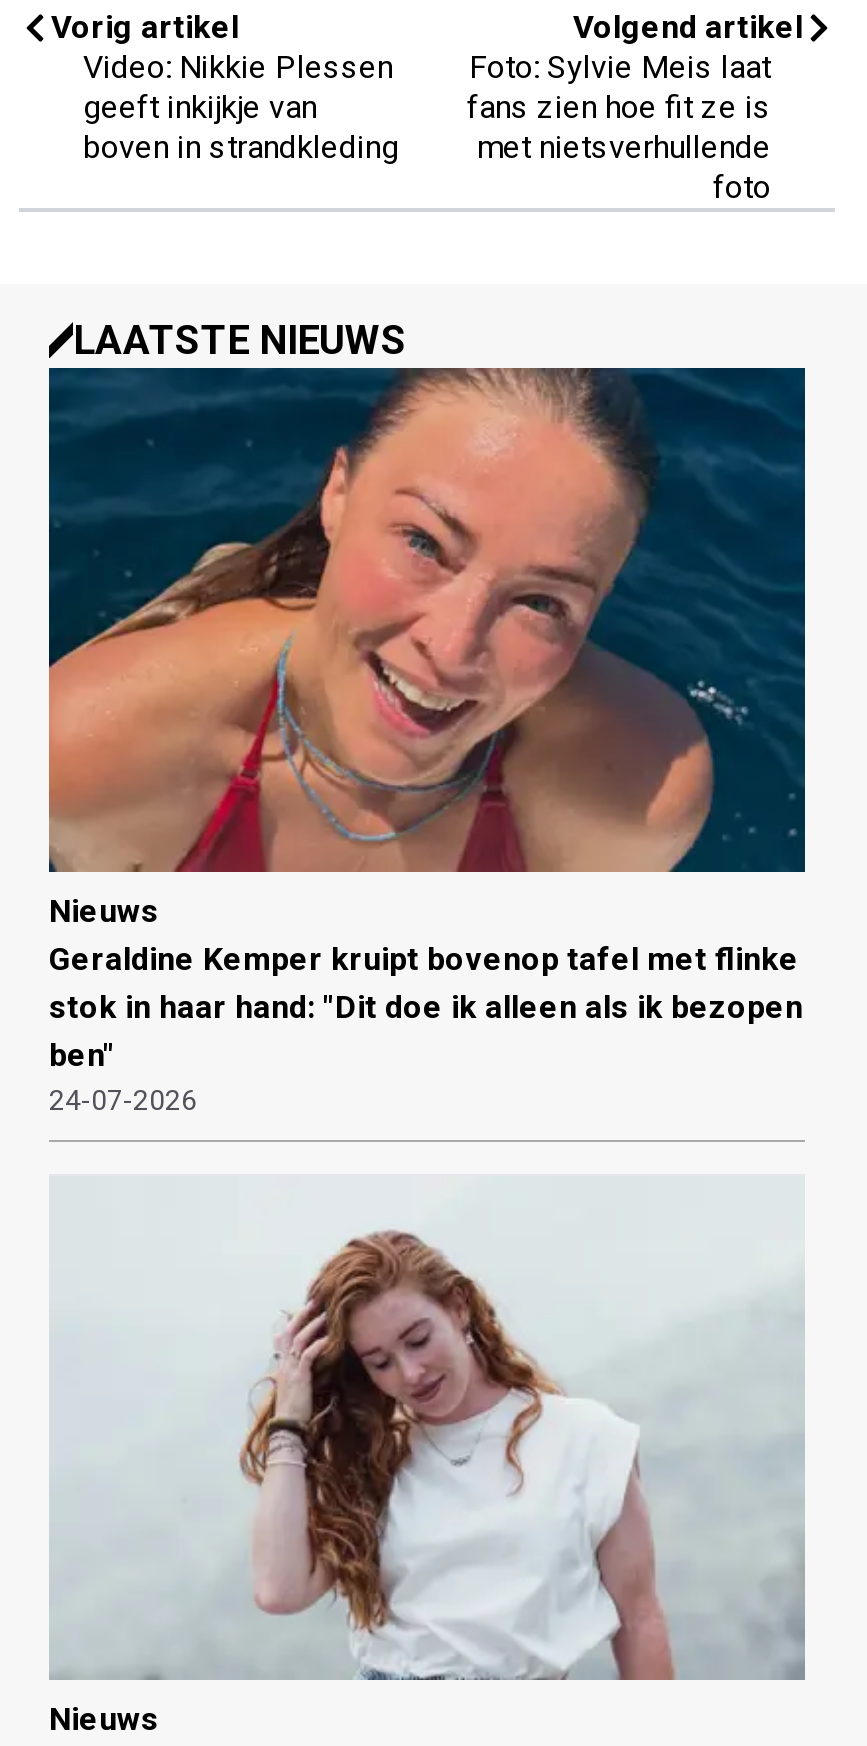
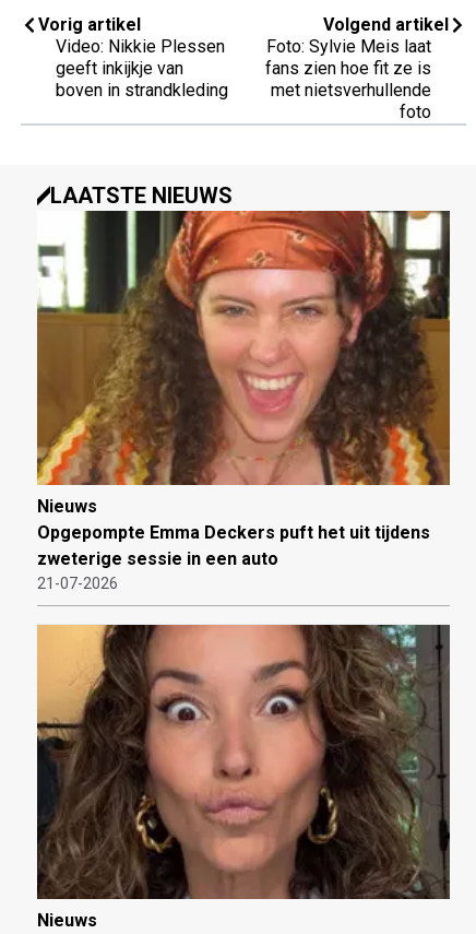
[47,366,807,1117] [image] | Geraldine Kemper kruipt bovenop tafel met flinke | stok in haar hand: "Dit doe ik alleen als ik bezopen | ben" | 24-07-2026 -> [36,210,451,592] [image] | Opgepompte Emma Deckers puft het uit tijdens | zweterige sessie in een auto | 21-07-2026
[49,1180,805,1682] [image] -> [36,624,451,900] [image]

